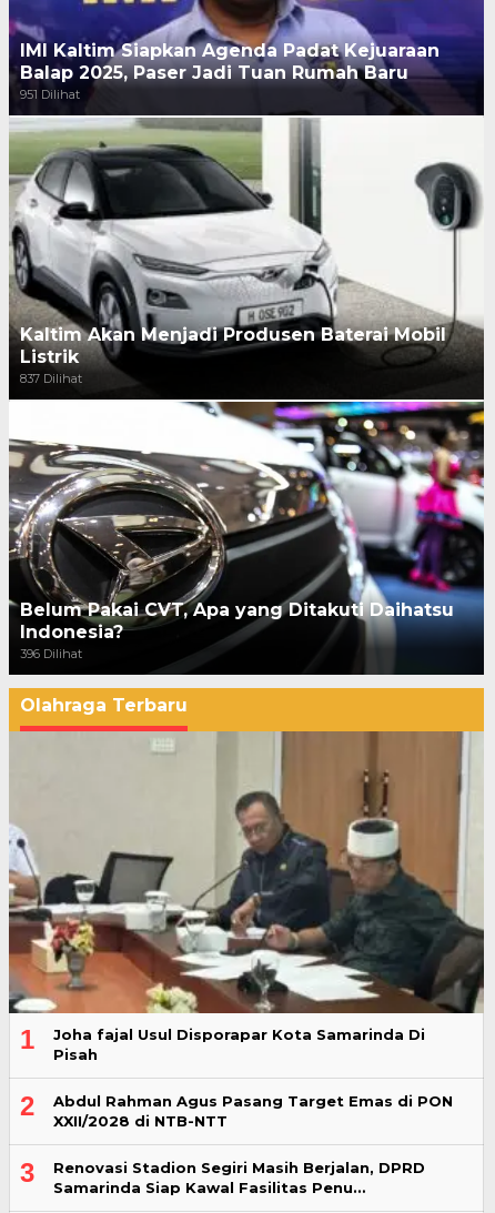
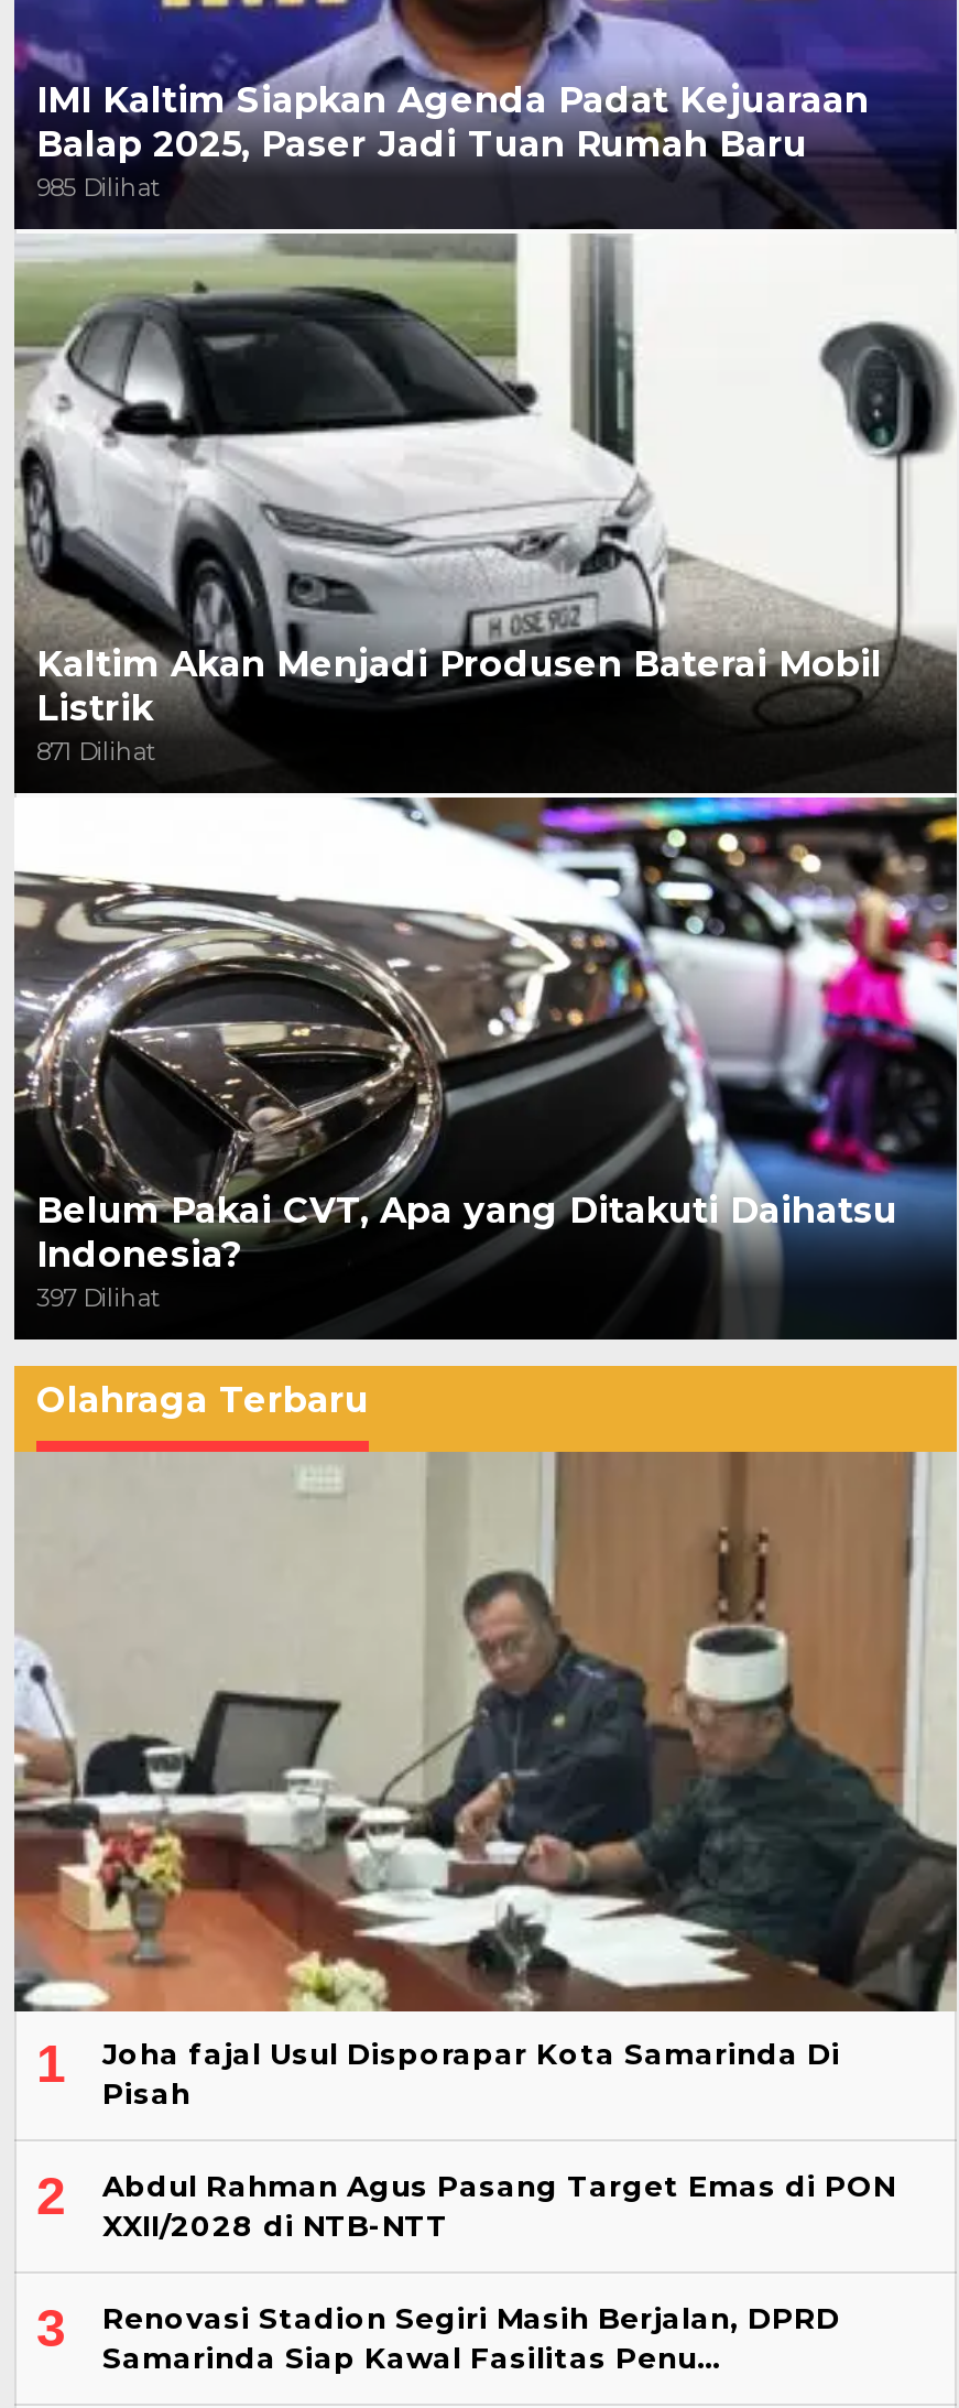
[20,86,80,102] 951 Dilihat -> [36,171,160,202] 985 Dilihat
[20,370,82,386] 837 Dilihat -> [36,735,155,766] 871 Dilihat
[20,646,82,662] 396 Dilihat -> [36,1283,160,1314] 397 Dilihat

